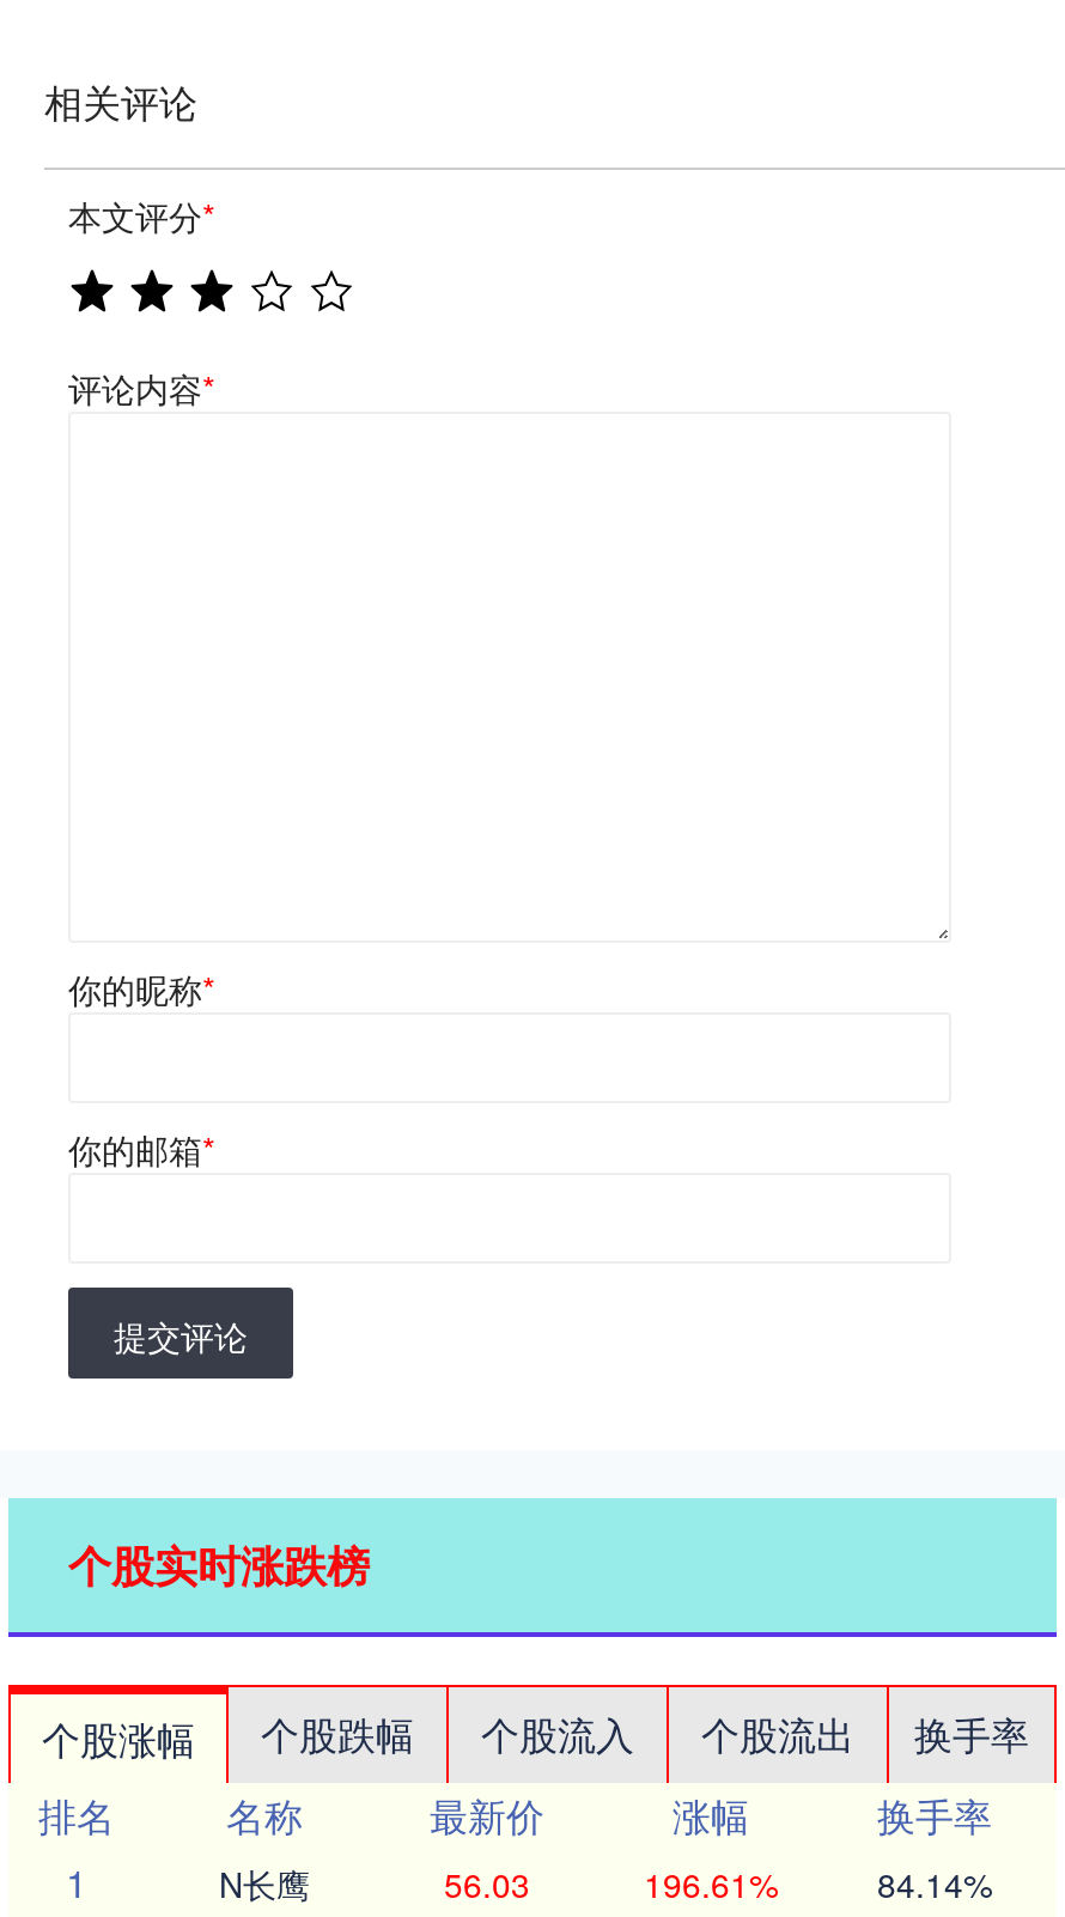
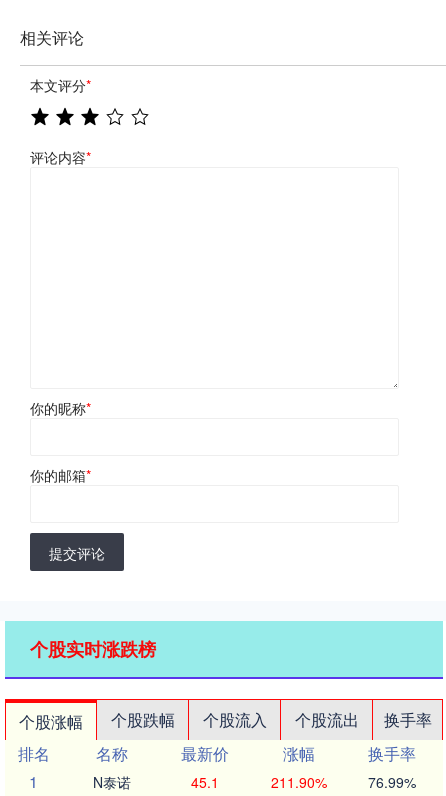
[219,1859,310,1907] N长鹰 -> [93,772,131,792] N泰诺
[444,1859,530,1907] 56.03 -> [191,772,219,792] 45.1
[644,1859,778,1907] 196.61% -> [270,772,326,792] 211.90%
[877,1859,992,1907] 84.14% -> [368,772,416,792] 76.99%

